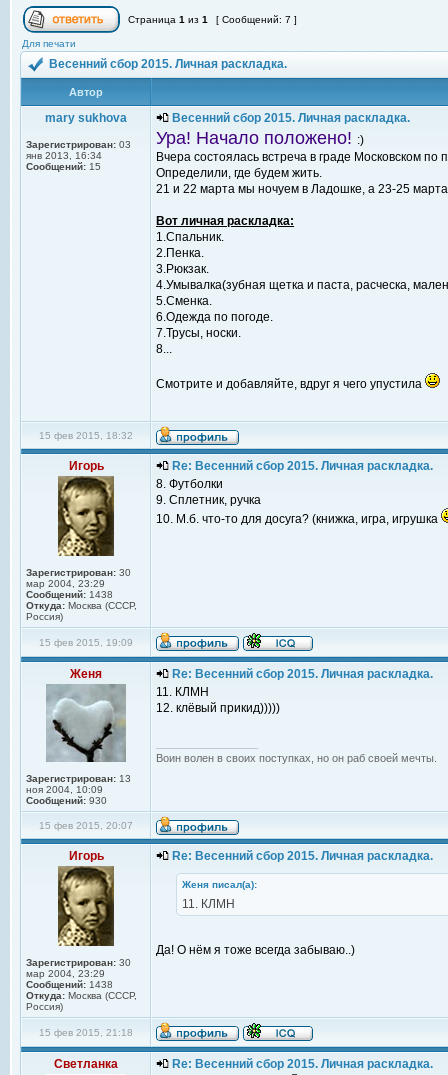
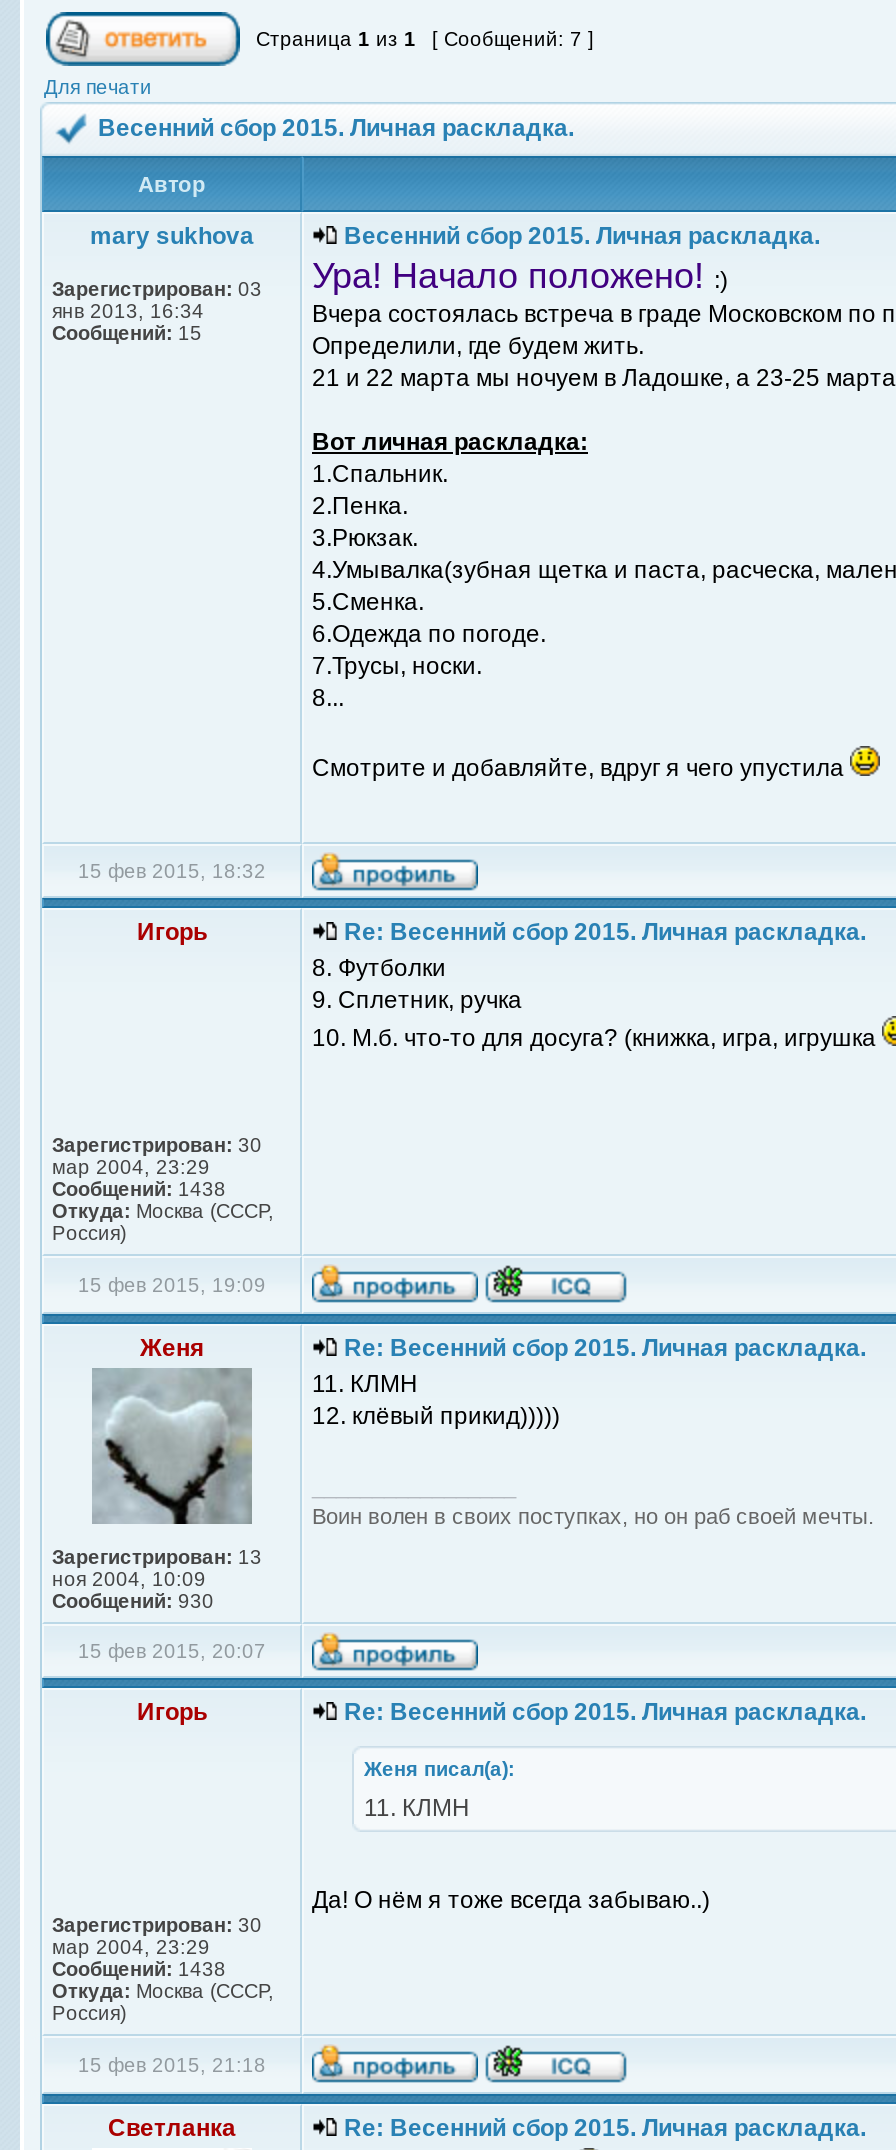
[57,475,115,557] [image] -> none
[57,865,115,947] [image] -> none

